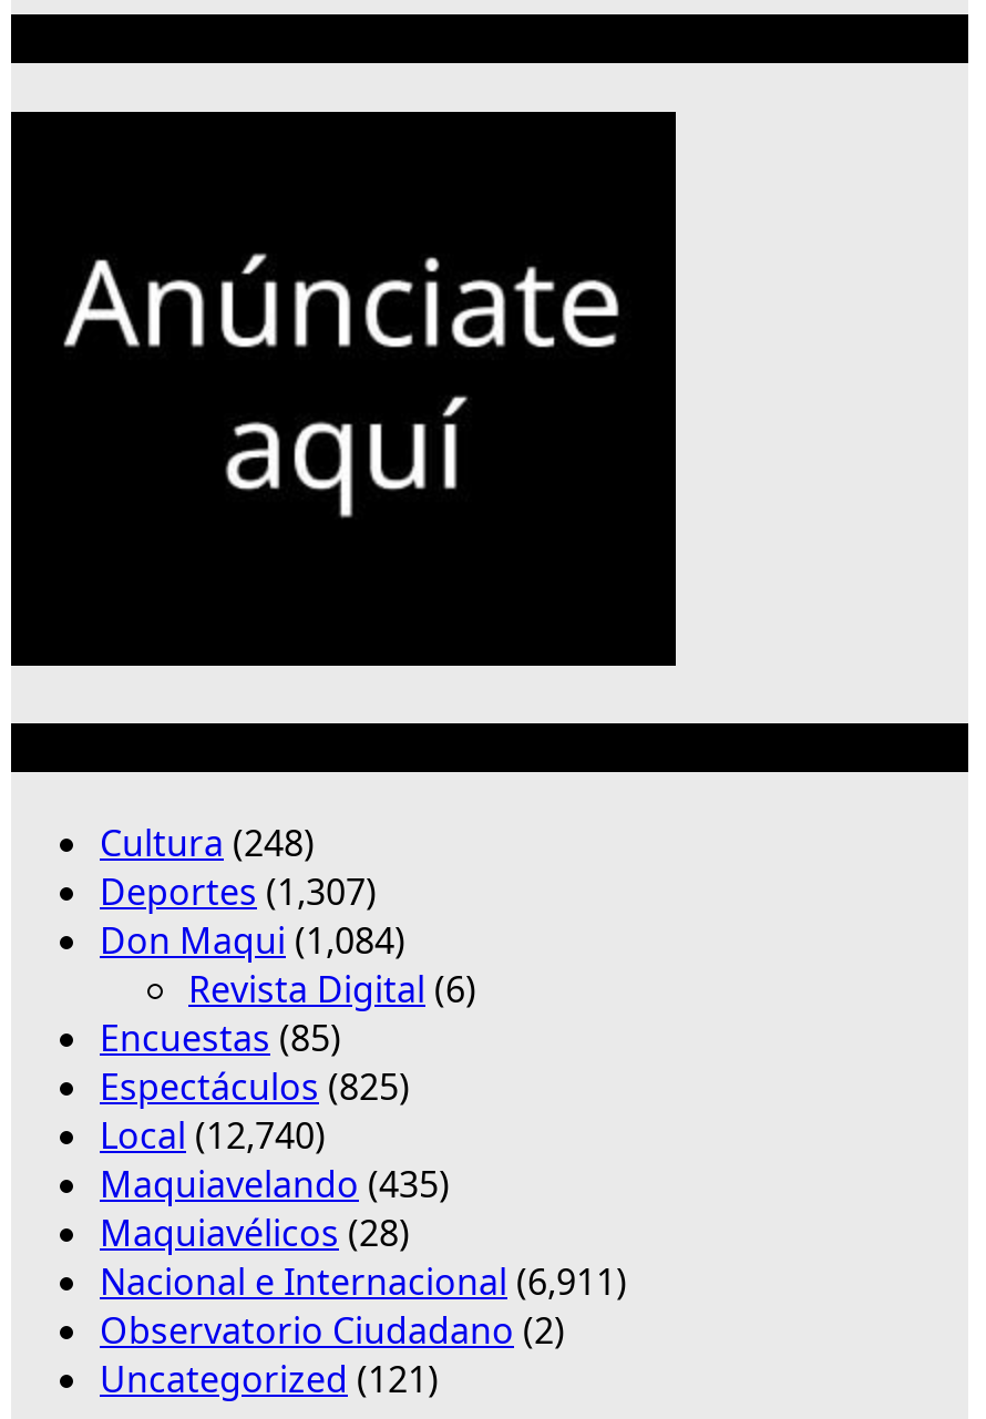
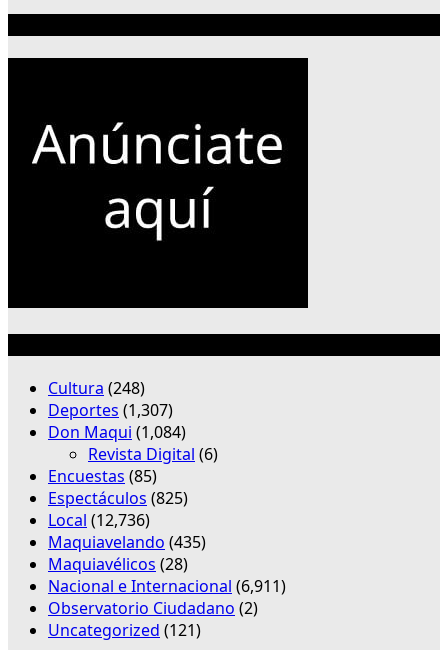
[100,1111,326,1160] Local (12,740) -> [48,509,150,531] Local (12,736)

